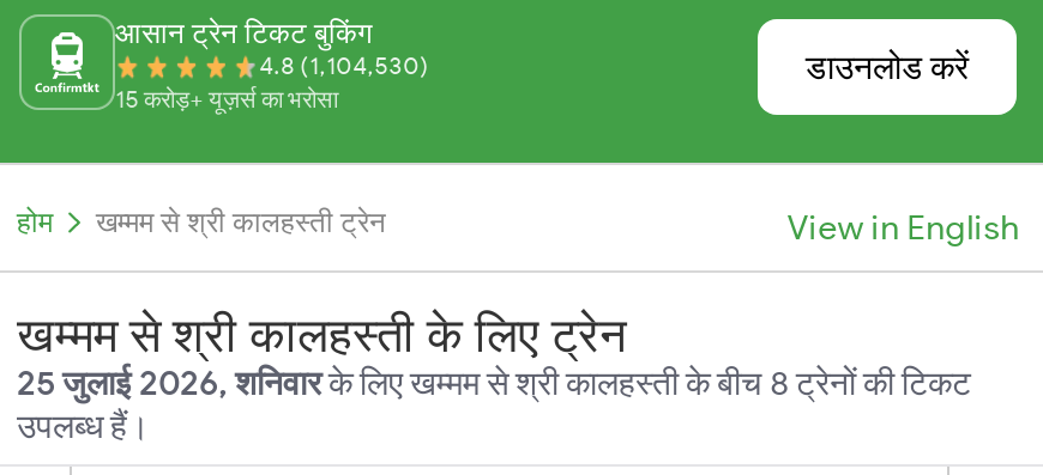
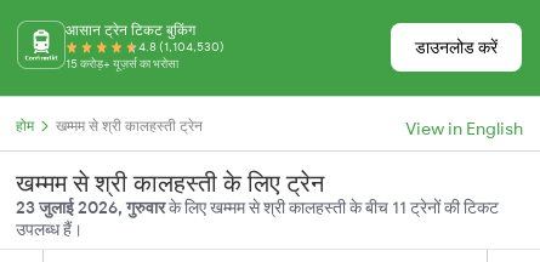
[17,361,971,404] 25 जुलाई 2026, शनिवारके लिए खम्मम से श्री कालहस्ती के बीच 8 ट्रेनों की टिकट -> [16,196,499,218] 23 जुलाई 2026, गुरुवारके लिए खम्मम से श्री कालहस्ती के बीच 11 ट्रेनों की टिकट

